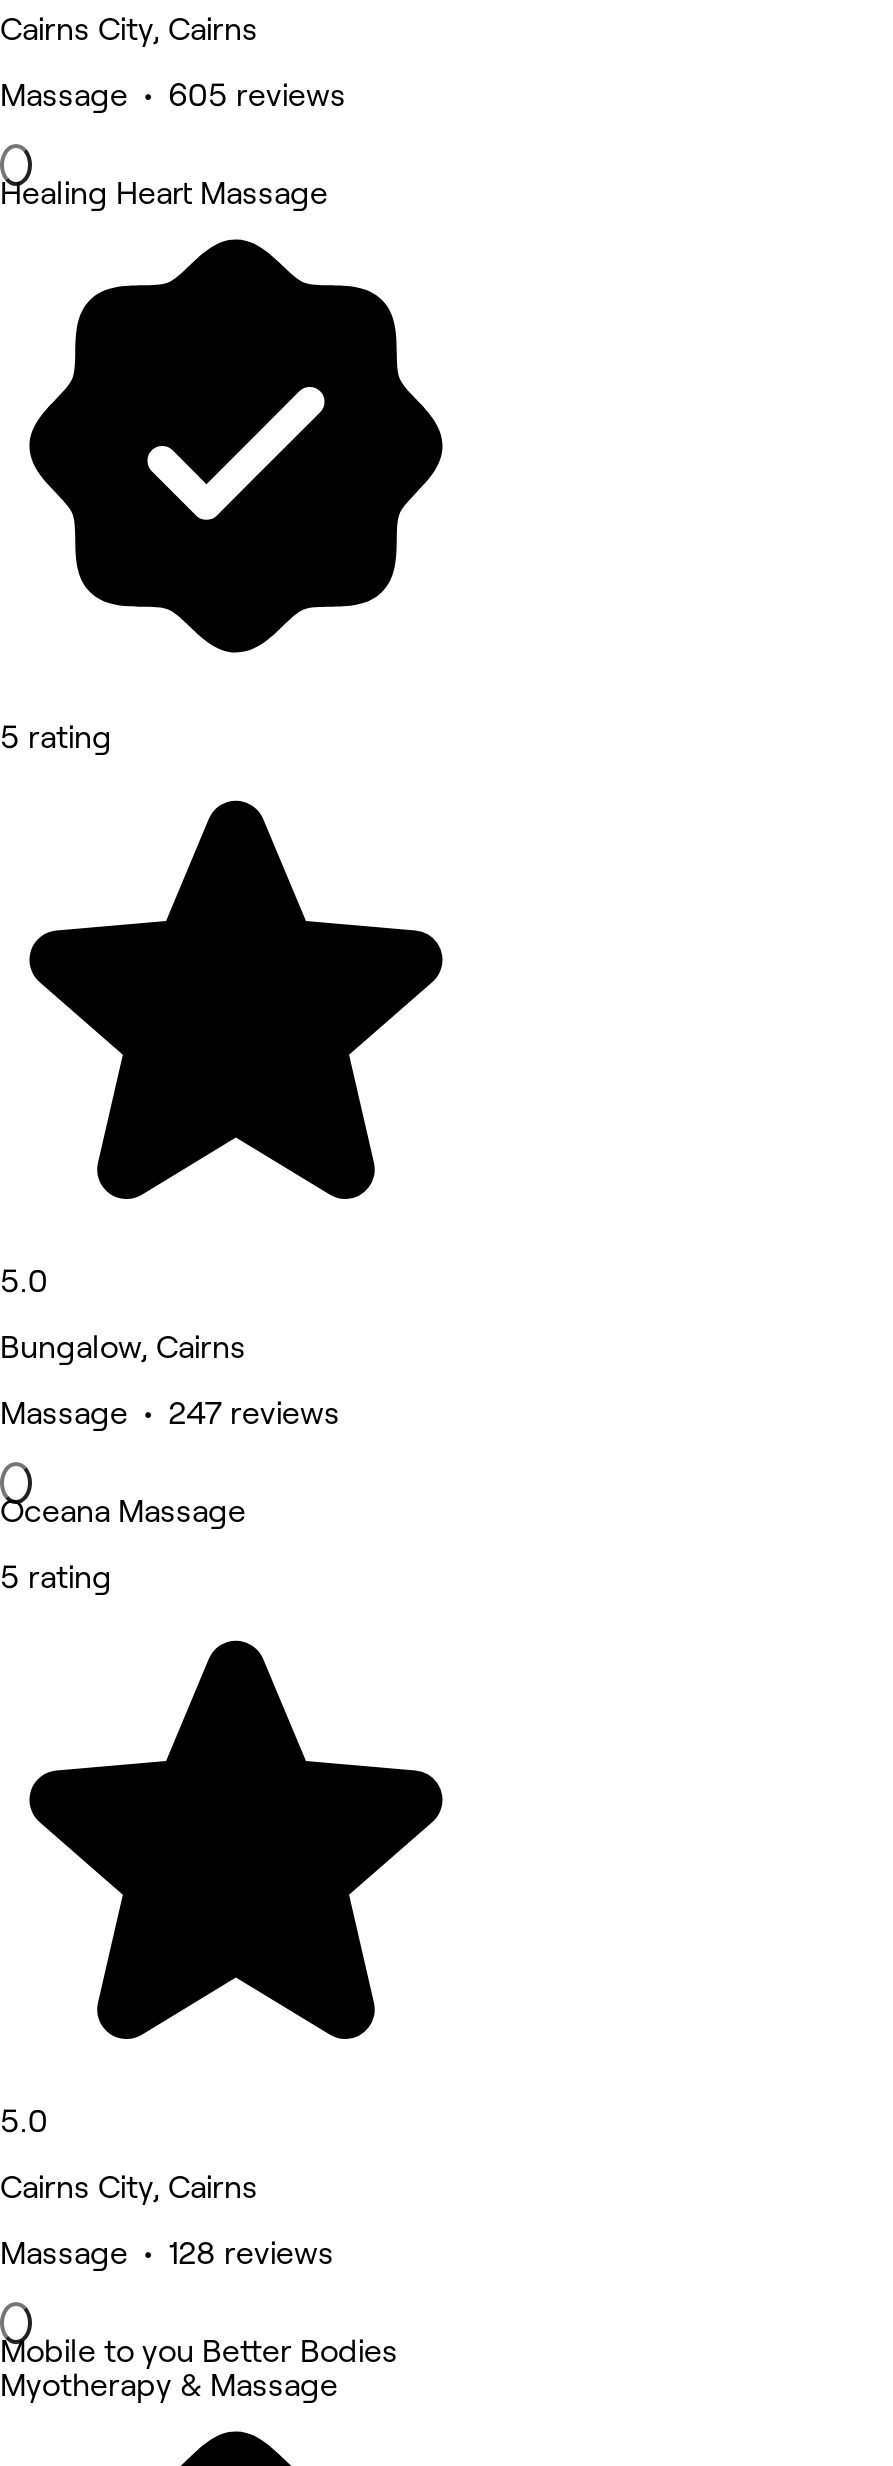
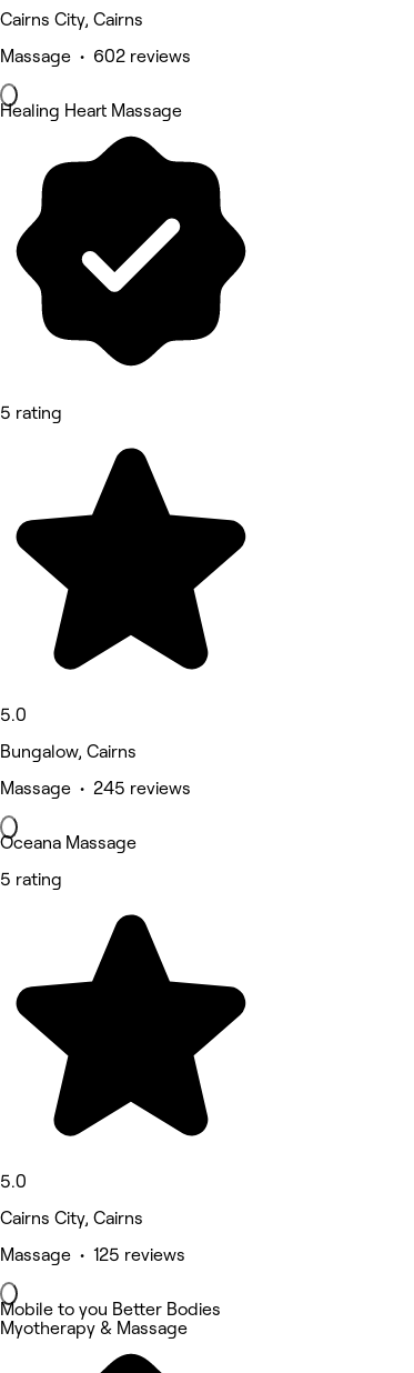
[0,78,346,112] Massage • 605 reviews -> [0,47,191,66] Massage • 602 reviews
[0,1396,340,1430] Massage • 247 reviews -> [0,779,191,798] Massage • 245 reviews
[0,2236,334,2270] Massage • 128 reviews -> [0,1245,185,1264] Massage • 125 reviews

